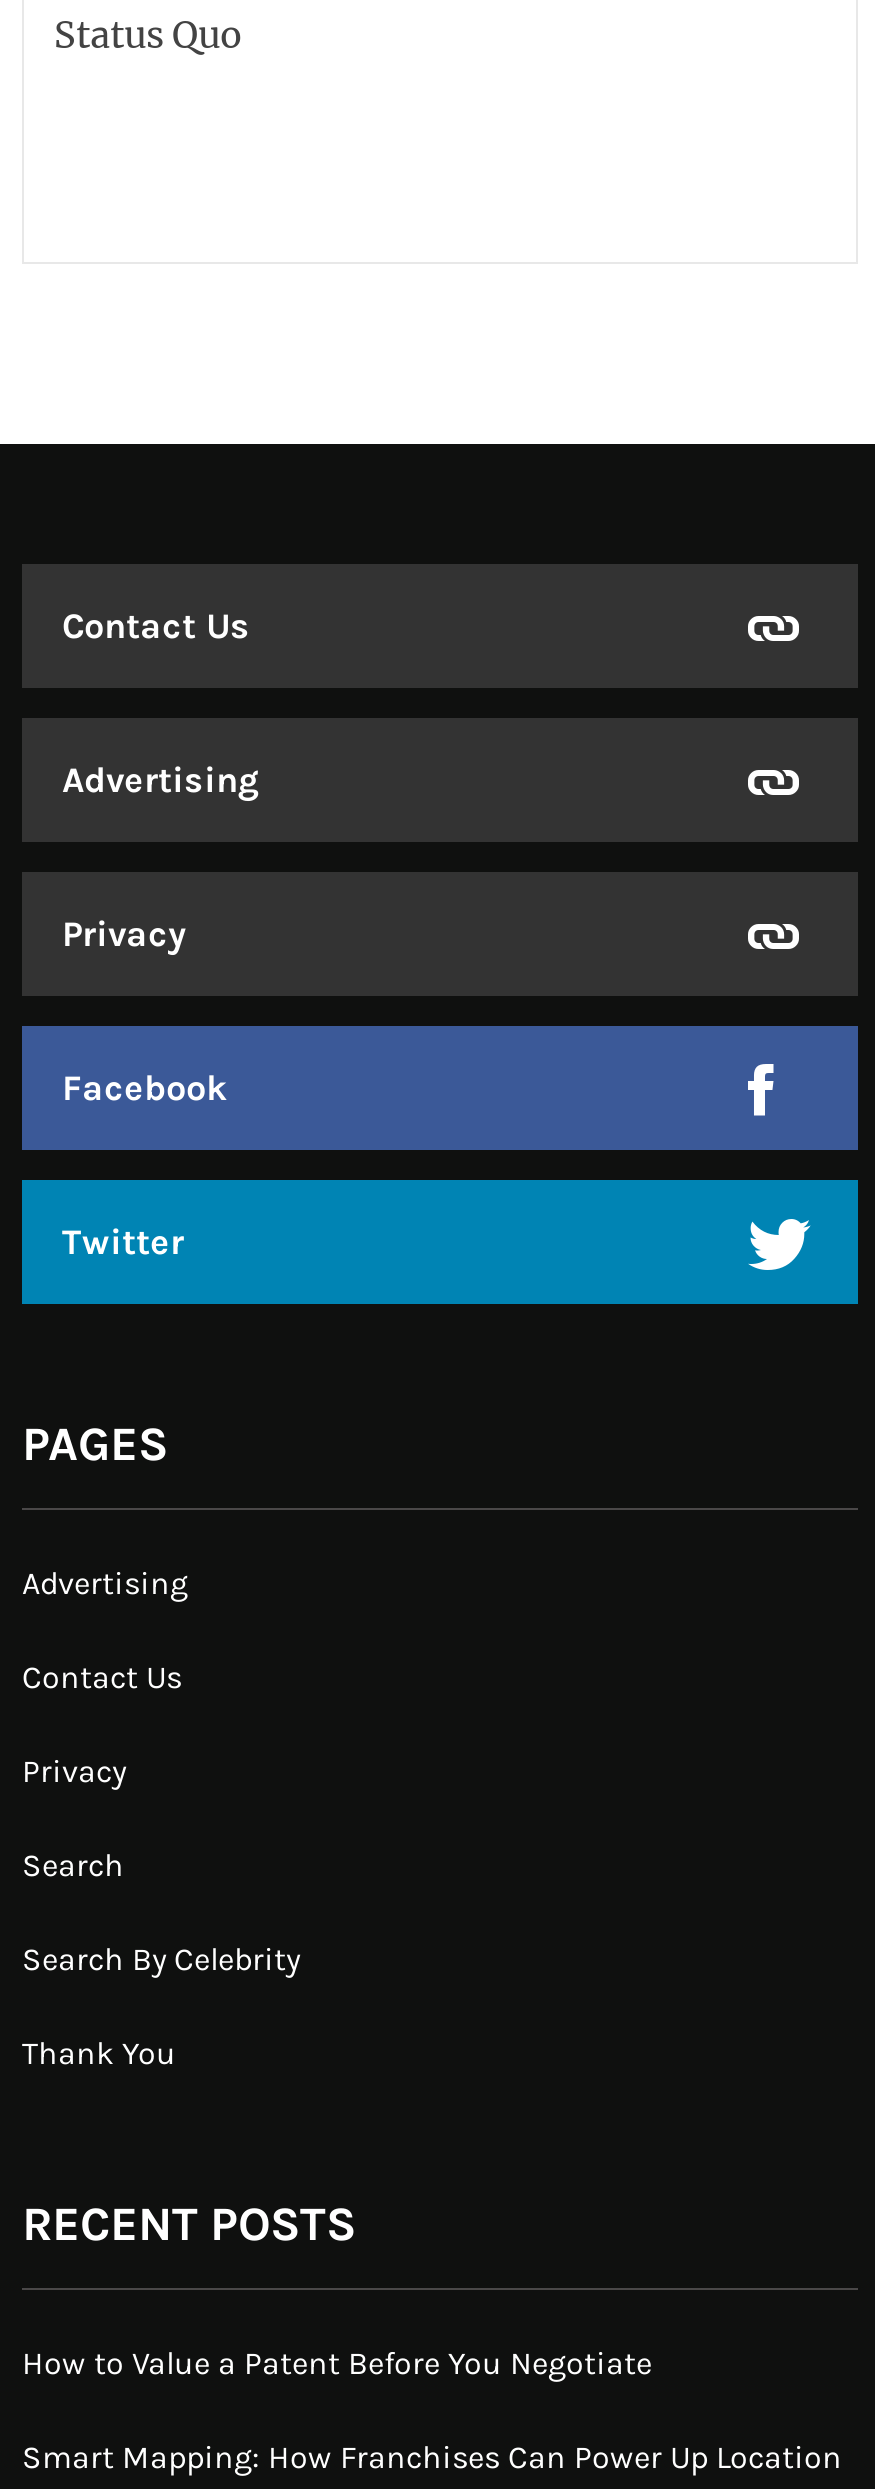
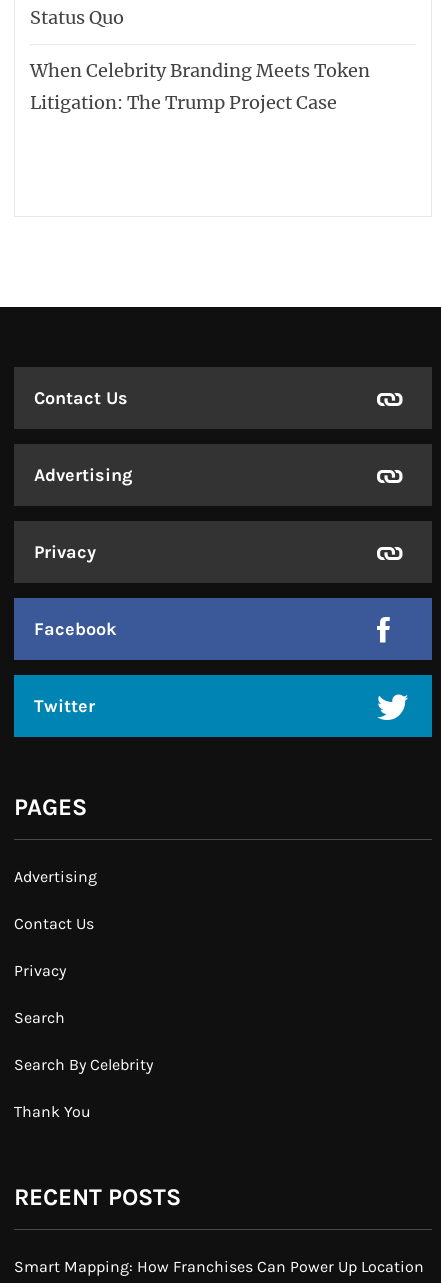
none -> [30,59,370,114] When Celebrity Branding Meets Token | Litigation: The Trump Project Case
moved [22,604,356,2252] -> [14,387,181,1211]: Contact Us | Advertising | Privacy | ... | Thank You | RECENT POSTS
[22,2344,652,2382] How to Value a Patent Before You Negotiate -> none

